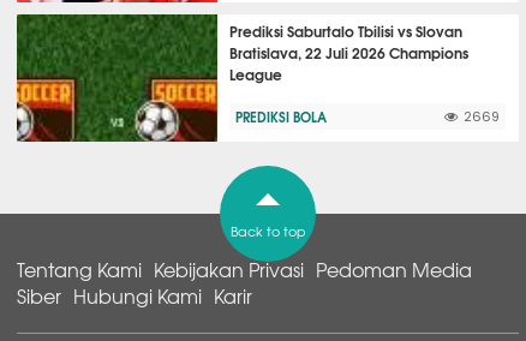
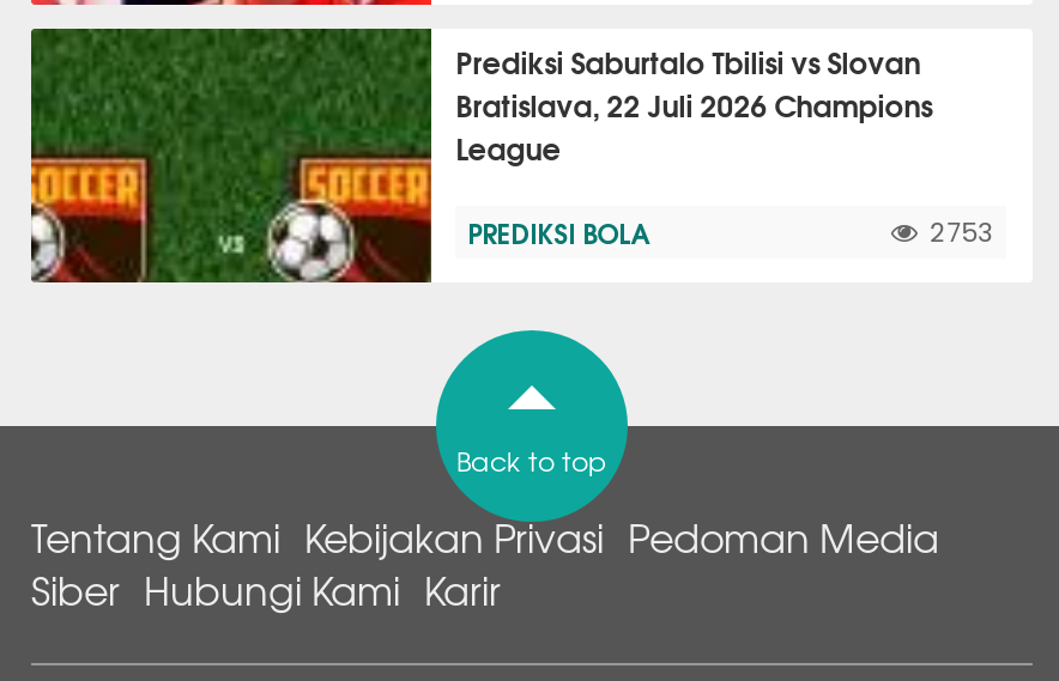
[464,110,500,124] 2669 -> [930,220,995,247] 2753

